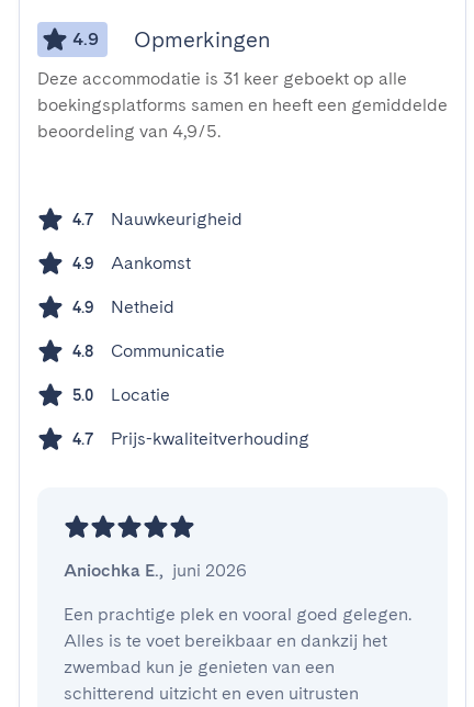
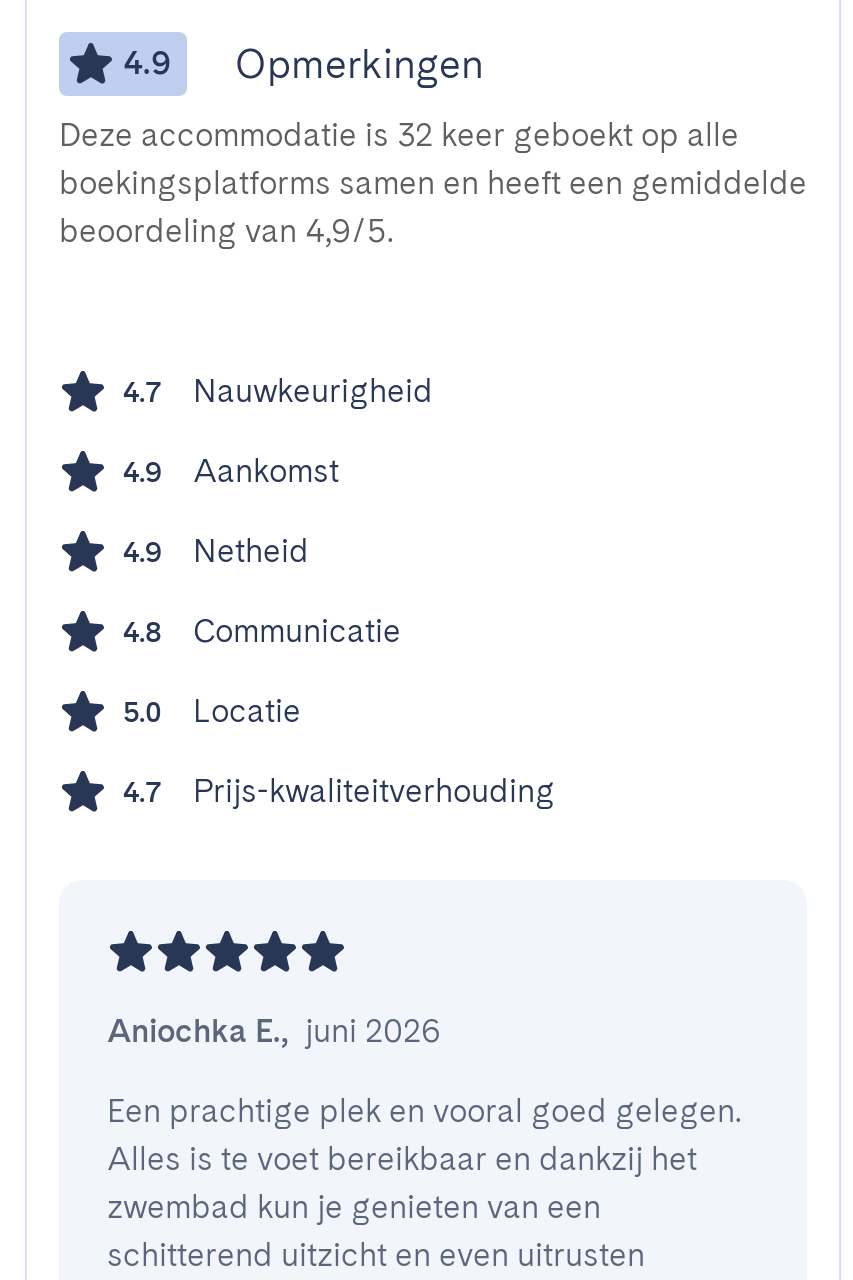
[37,68,407,89] Deze accommodatie is 31 keer geboekt op alle -> [59,116,739,154] Deze accommodatie is 32 keer geboekt op alle

